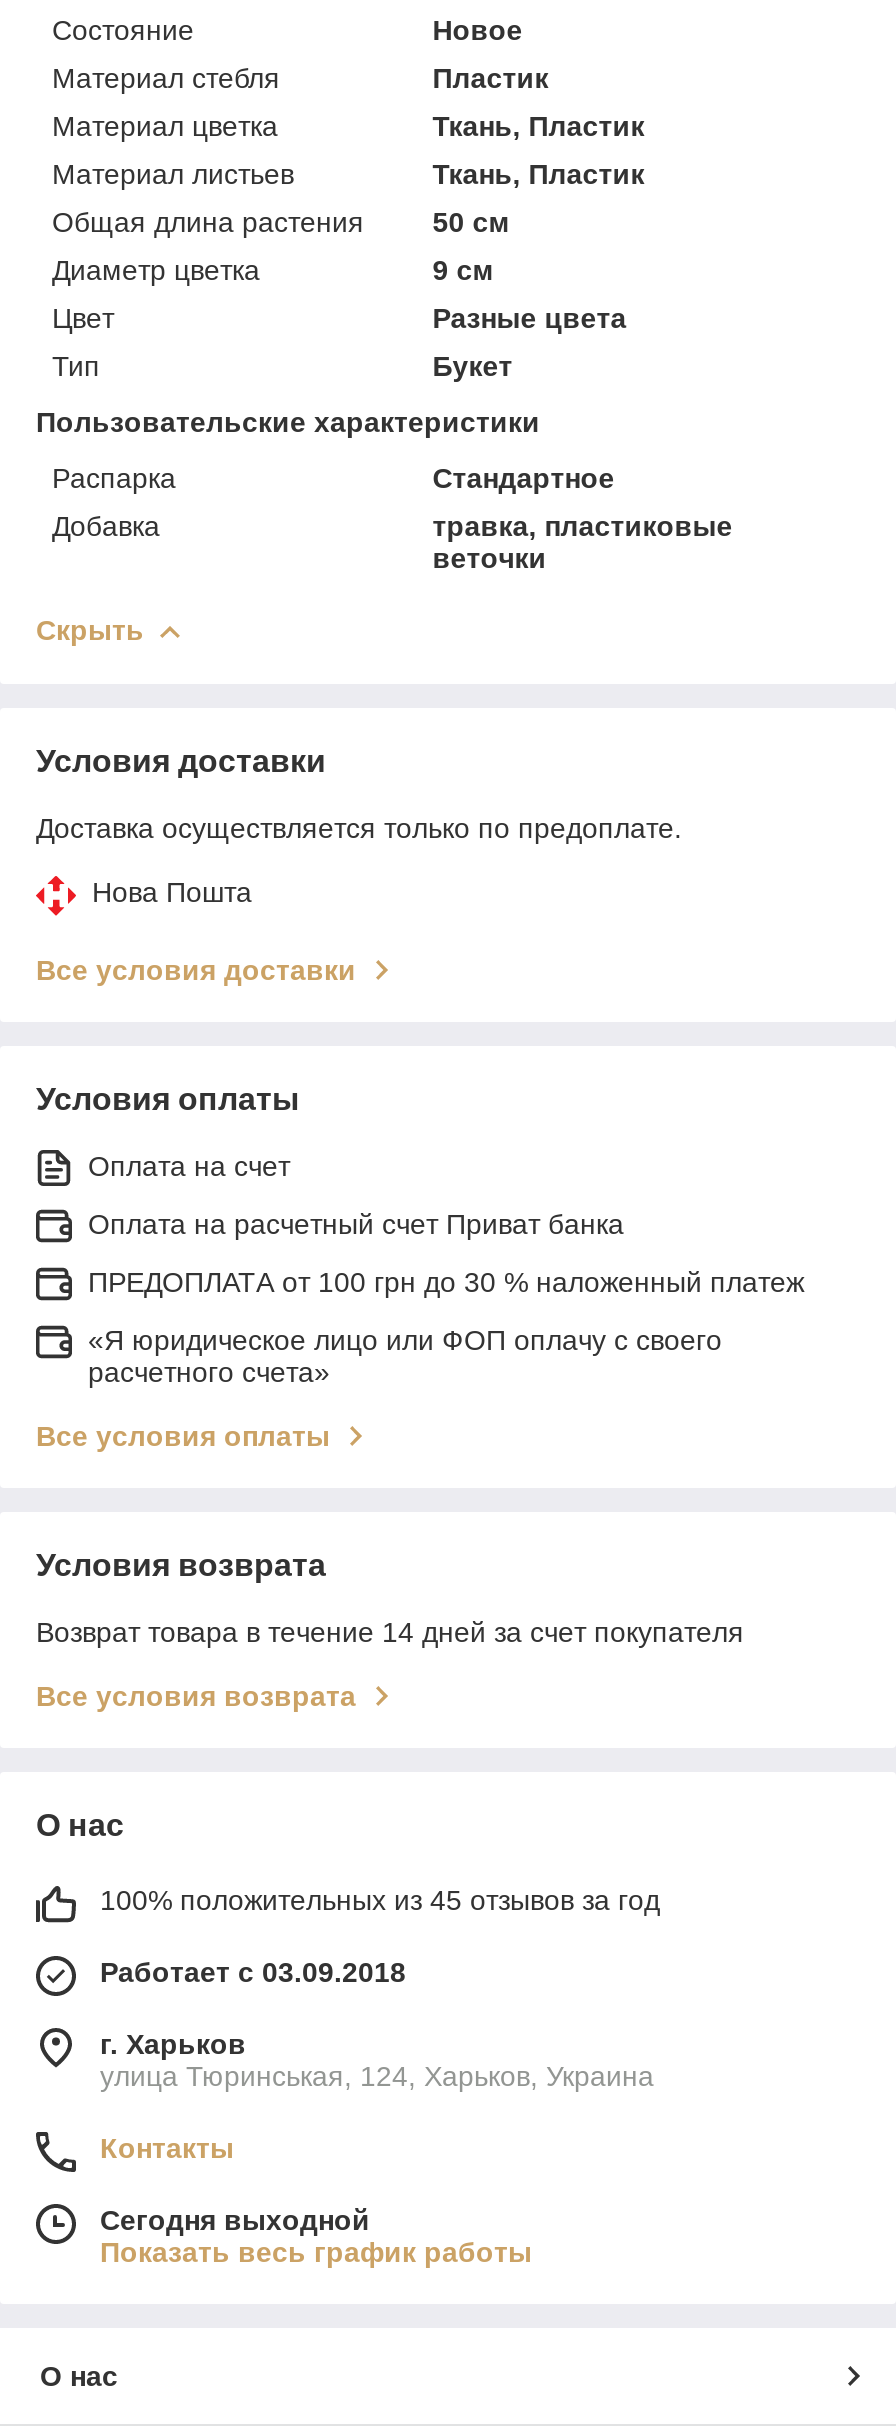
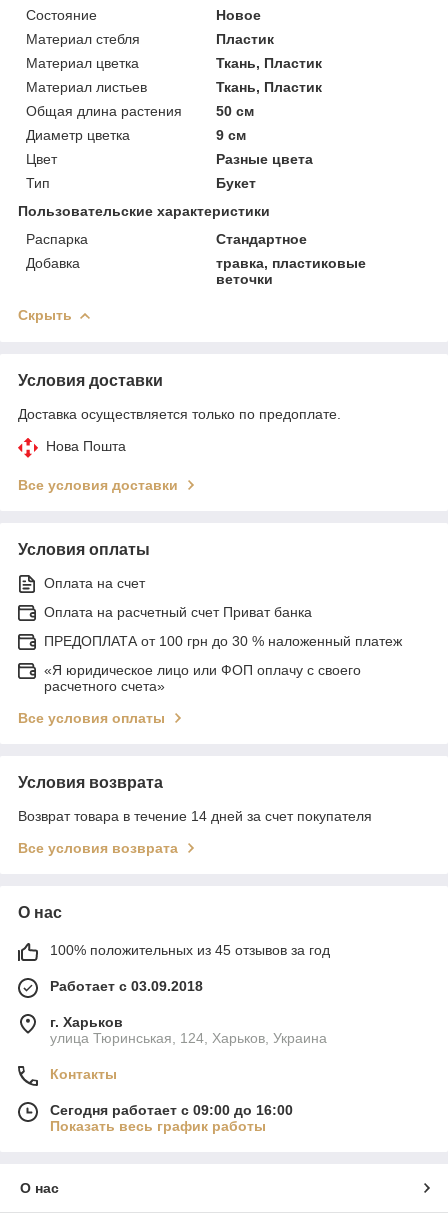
[100,2204,370,2236] Сегодня выходной -> [50,1102,293,1118] Сегодня работает с 09:00 до 16:00

